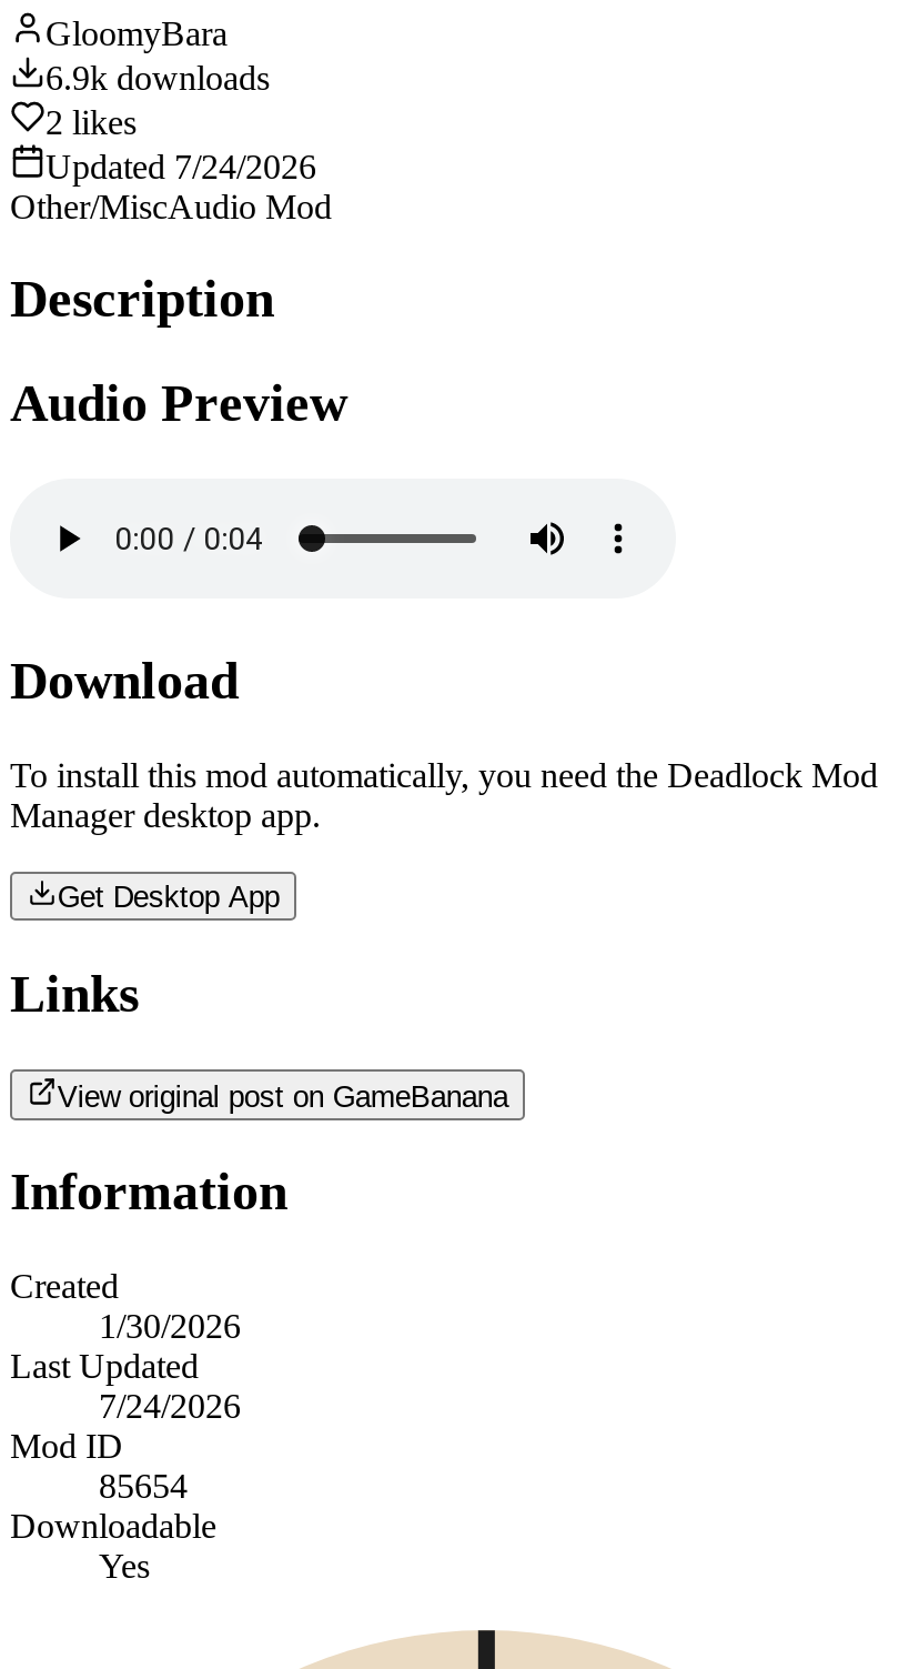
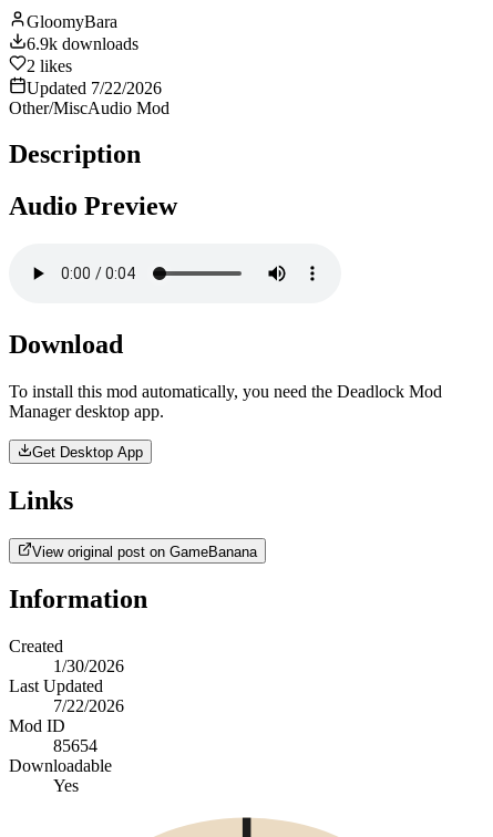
[46,147,316,184] Updated 7/24/2026 -> [27,78,162,97] Updated 7/22/2026
[99,1388,241,1425] 7/24/2026 -> [53,697,124,716] 7/22/2026

